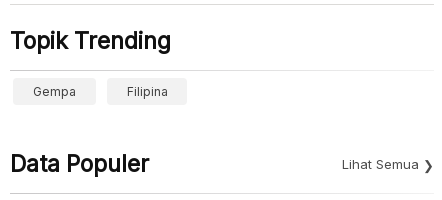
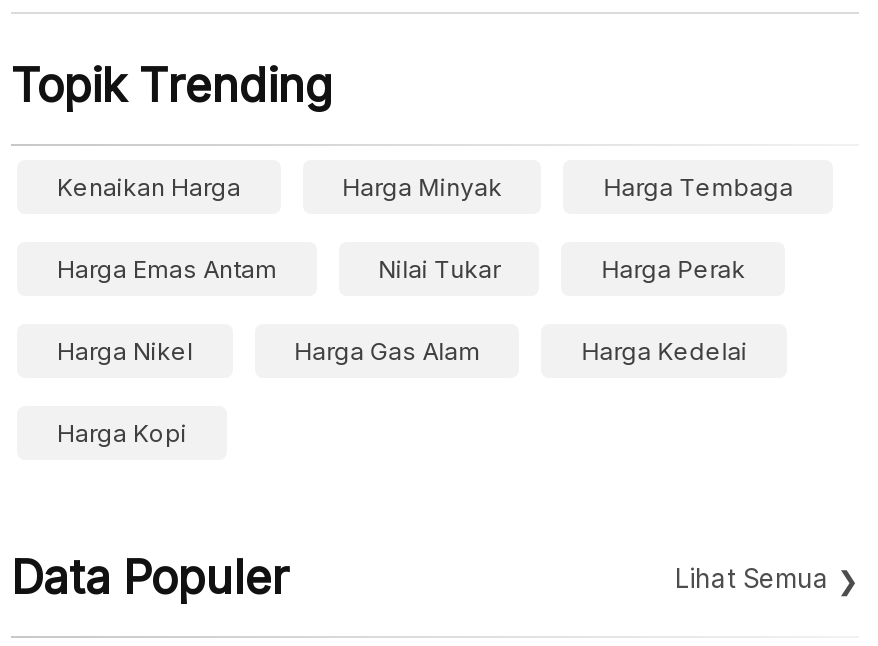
[33,84,168,99] Gempa | Filipina -> [57,172,793,448] Kenaikan Harga | Harga Minyak | Harga Tembaga | Harga Emas Antam | Nilai Tukar | Harga Perak | Harga Nikel | Harga Gas Alam | Harga Kedelai | Harga Kopi

